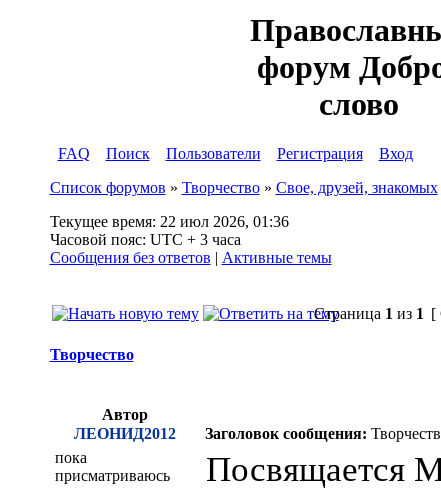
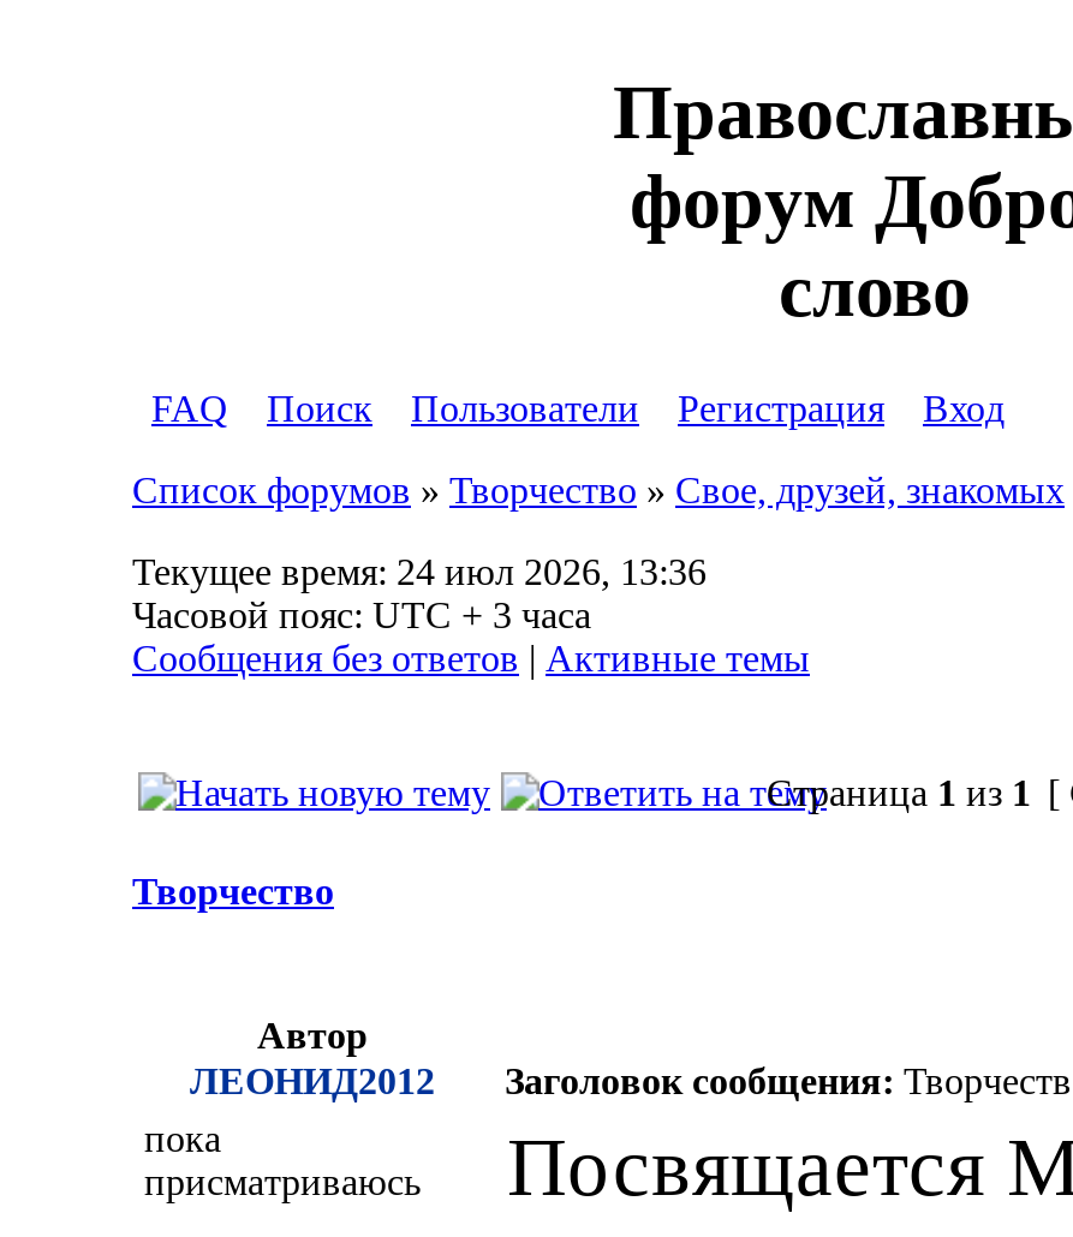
[49,213,288,230] Текущее время: 22 июл 2026, 01:36 -> [132,551,707,592] Текущее время: 24 июл 2026, 13:36

